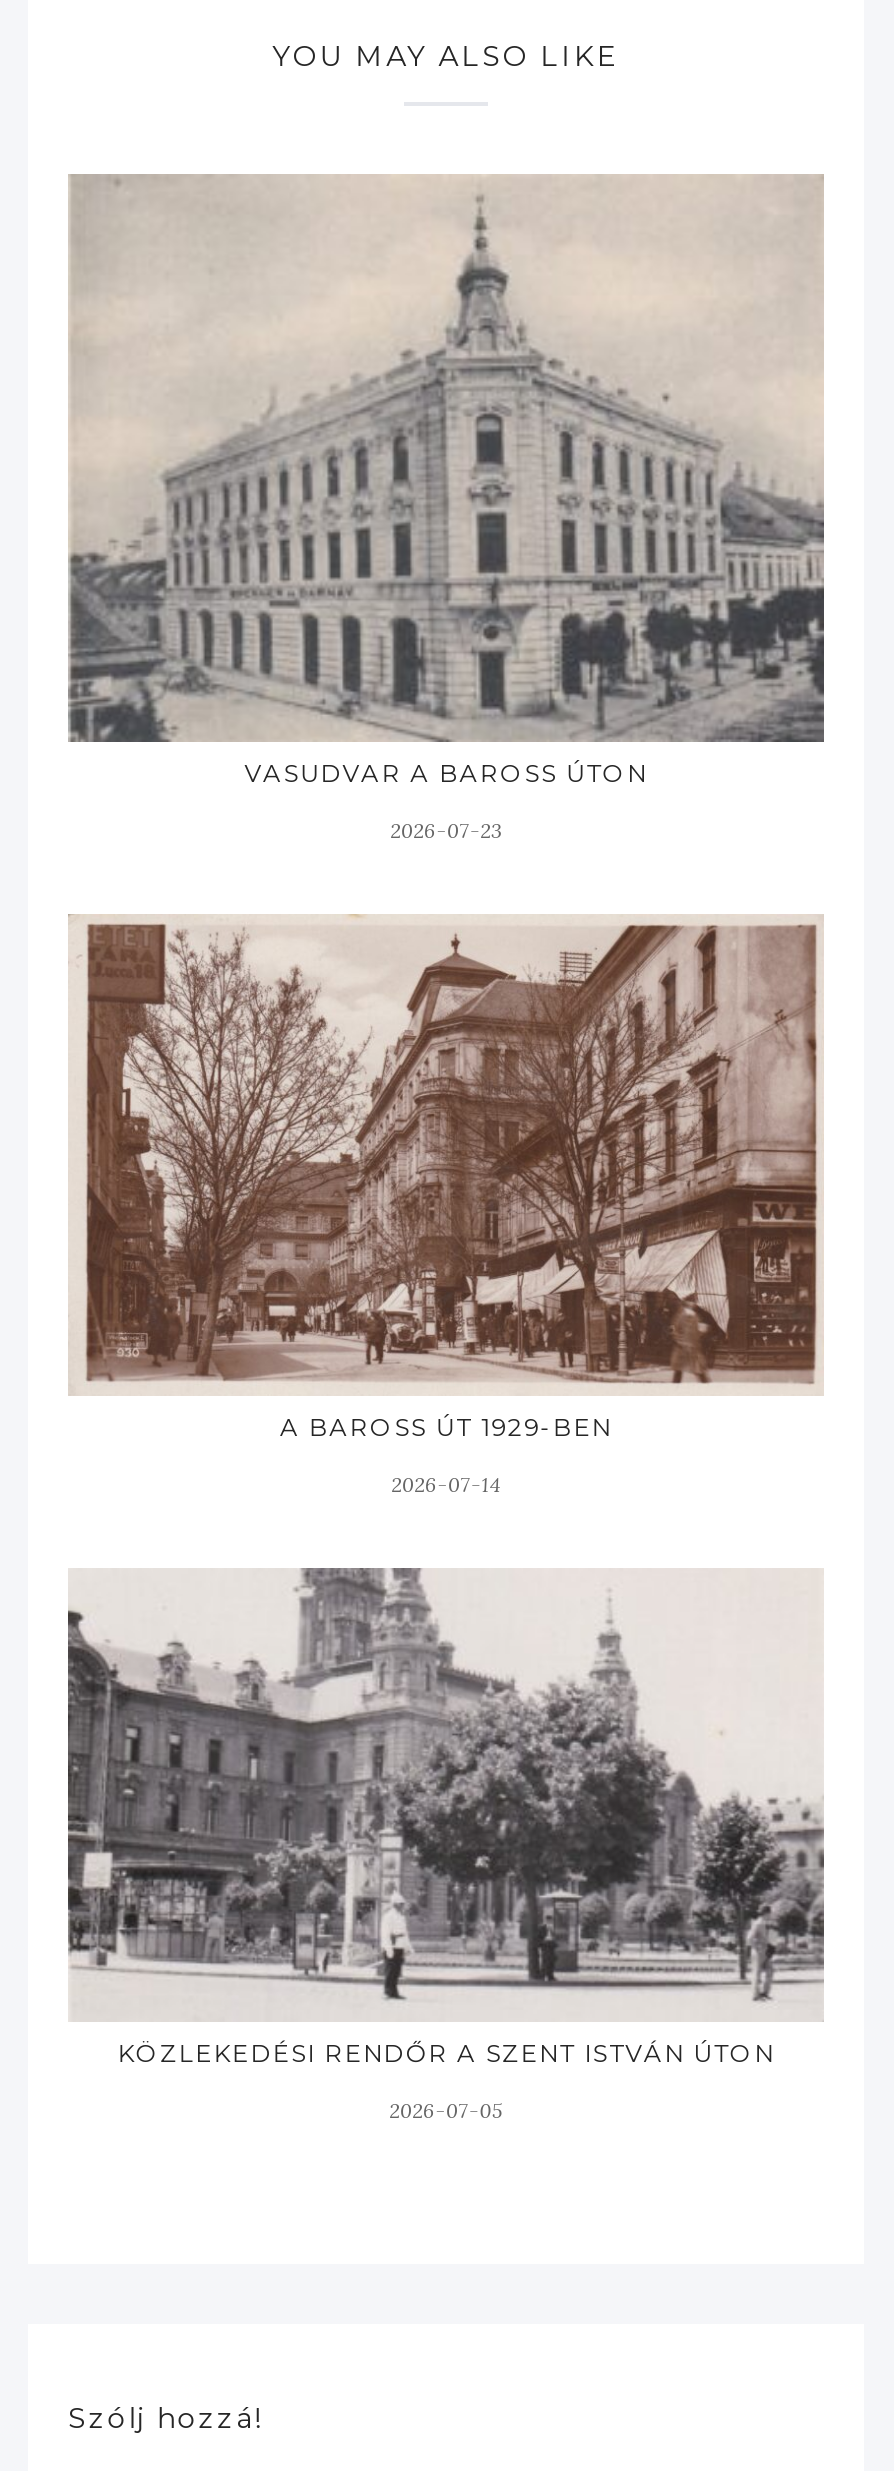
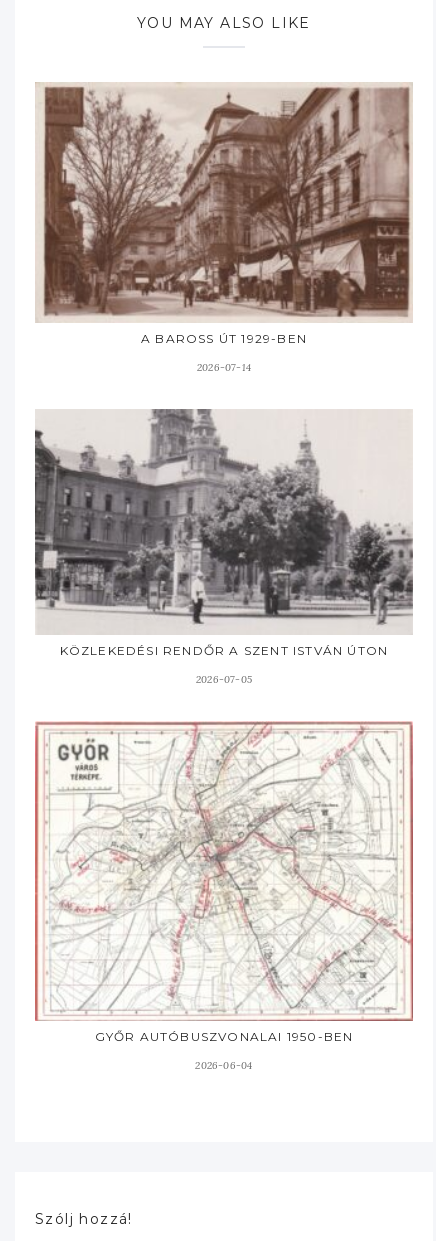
[66,175,826,844] [image] | VASUDVAR A BAROSS ÚTON | 2026-07-23 -> none
moved [74,915,822,2124] -> [38,82,412,686]: [image] | A BAROSS ÚT 1929-BEN | 2026-07-14 | KÖZLEKEDÉSI RENDŐR A SZENT ISTVÁN ÚTON | 2026-07-05
none -> [34,721,414,1072] [image] | GYŐR AUTÓBUSZVONALAI 1950-BEN | 2026-06-04

